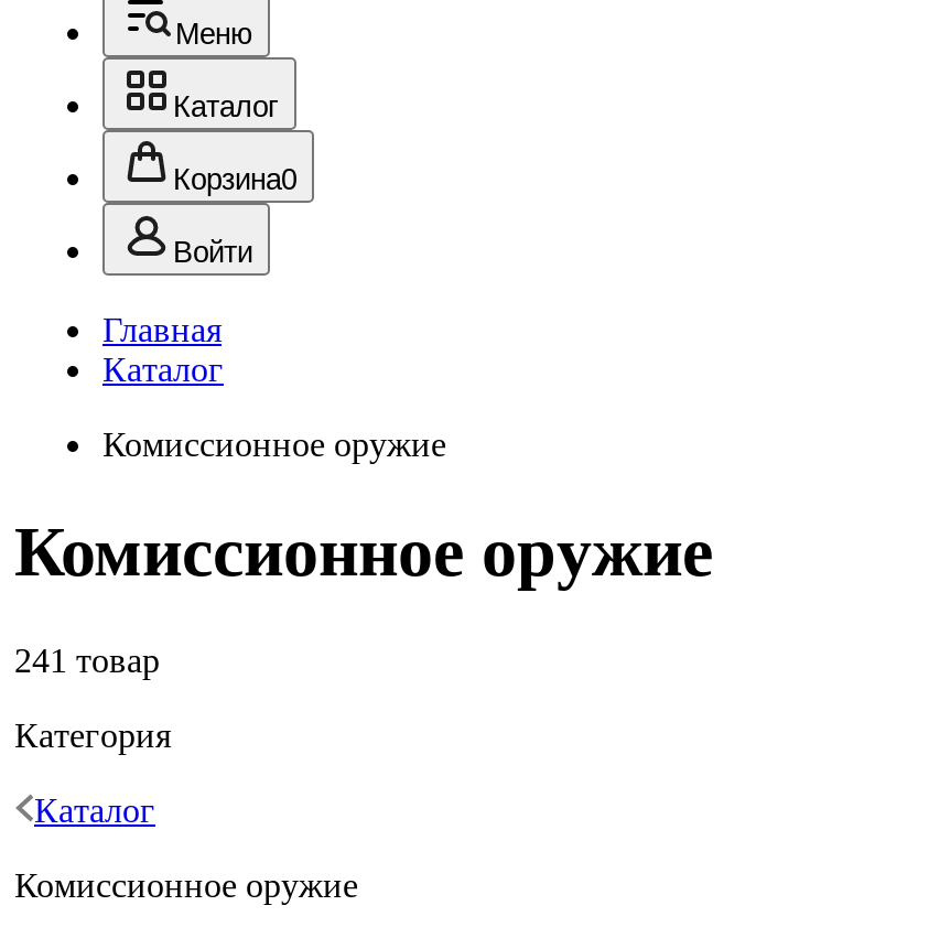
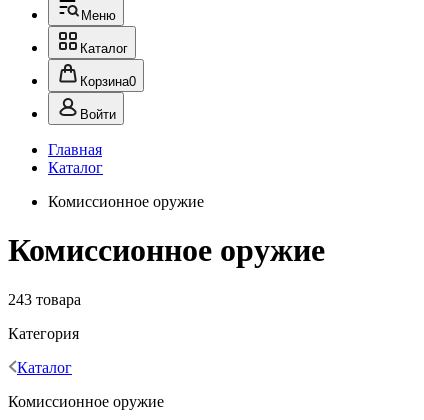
[14,641,160,679] 241 товар -> [8,291,81,308] 243 товара

